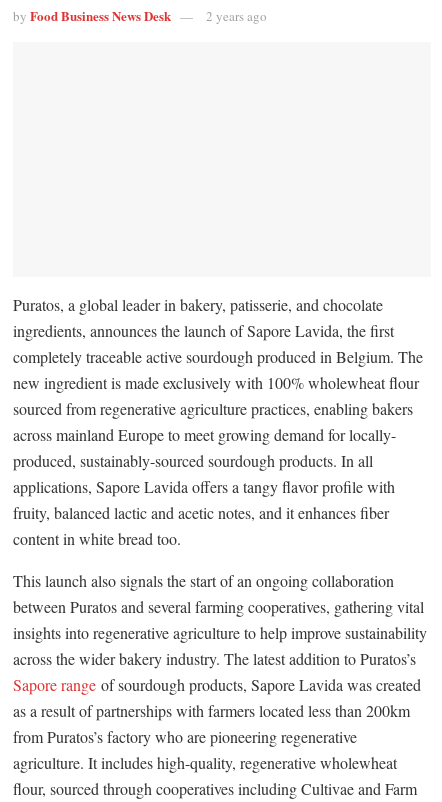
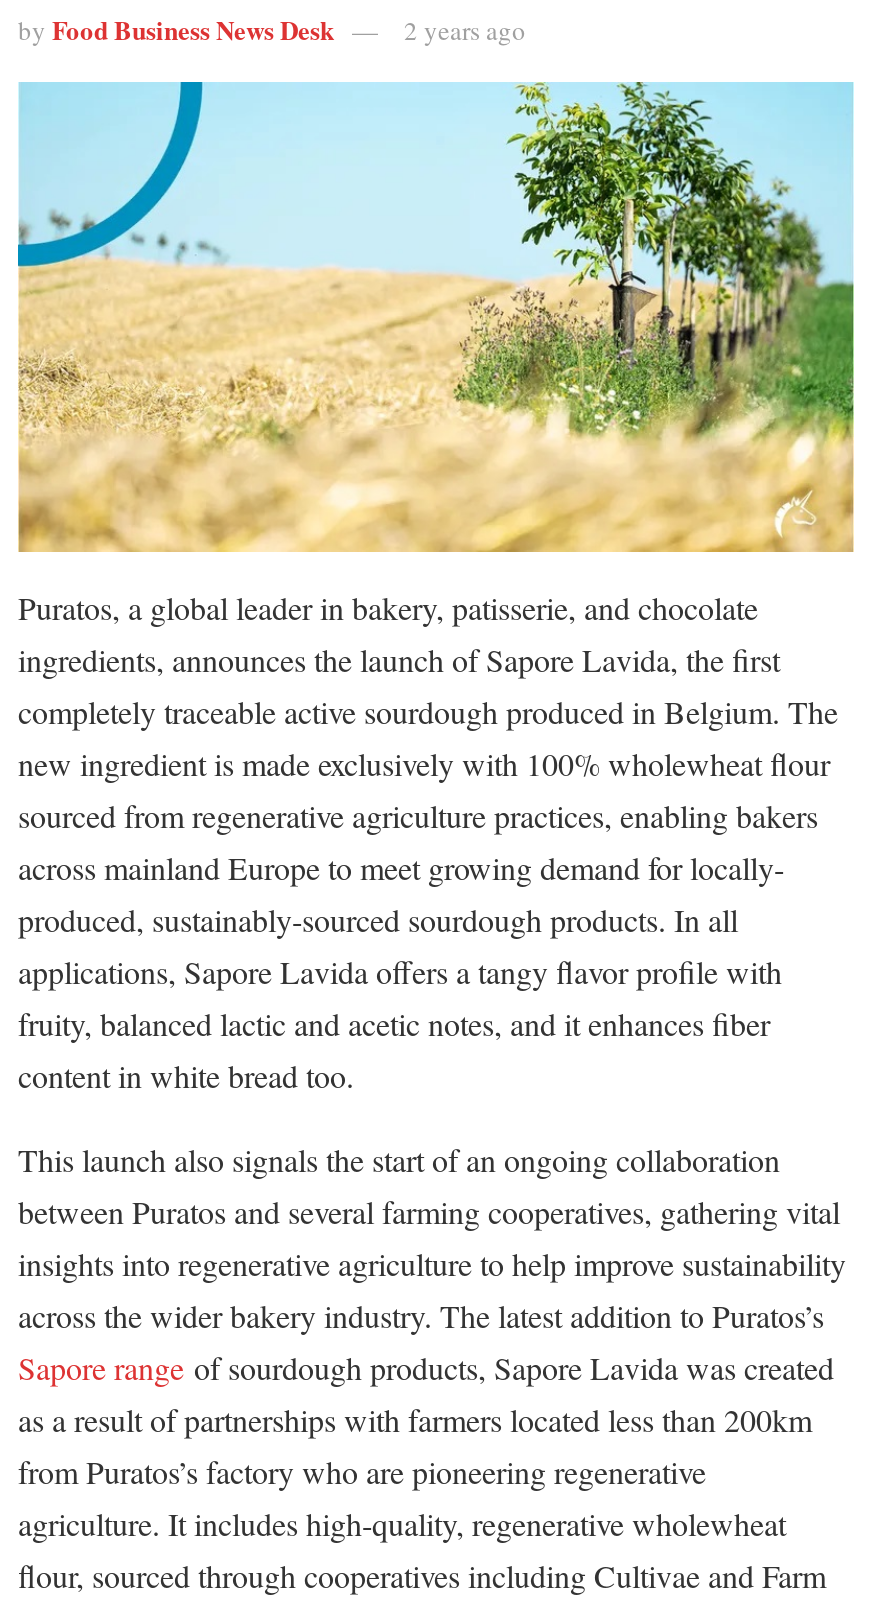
none -> [16,80,856,554] [image]

